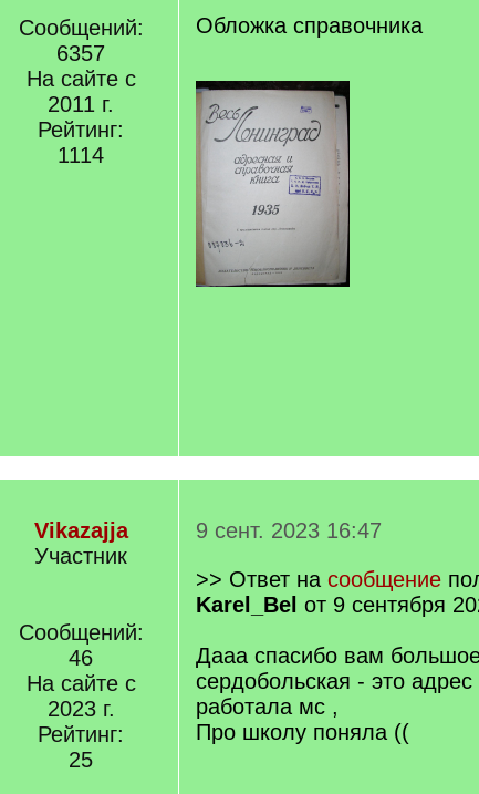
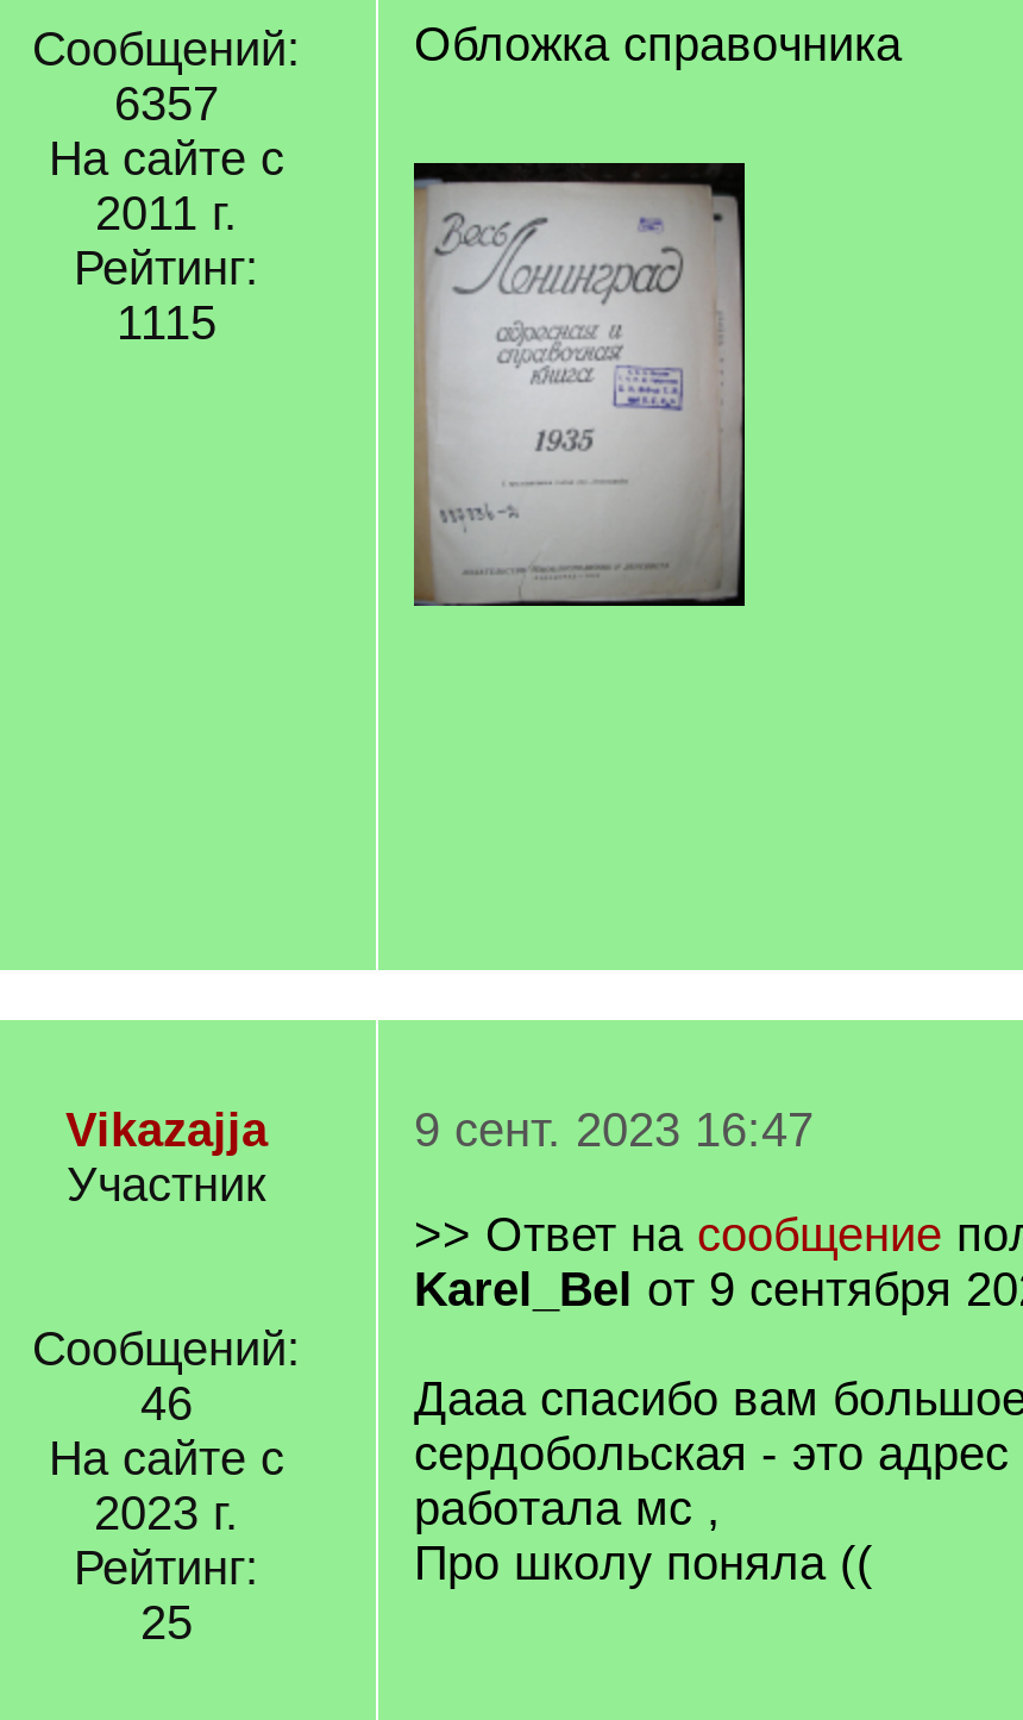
[58,143,104,167] 1114 -> [117,296,216,349] 1115

